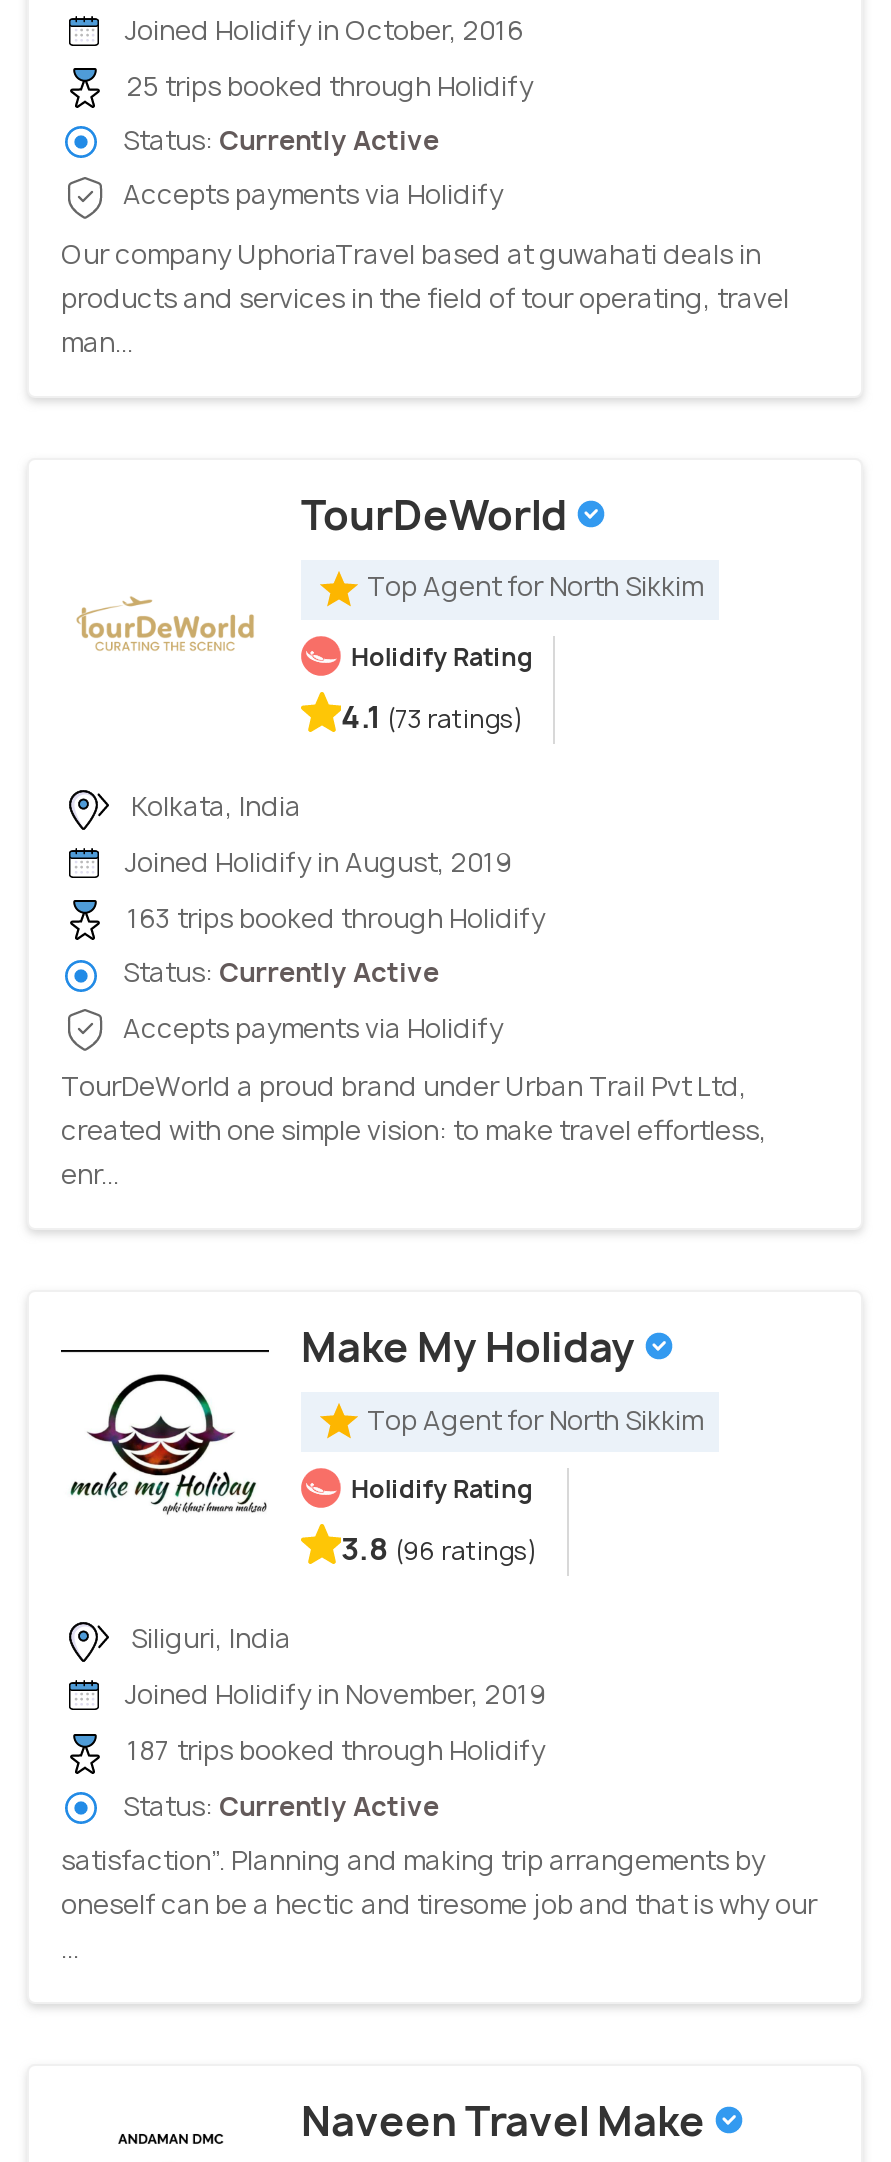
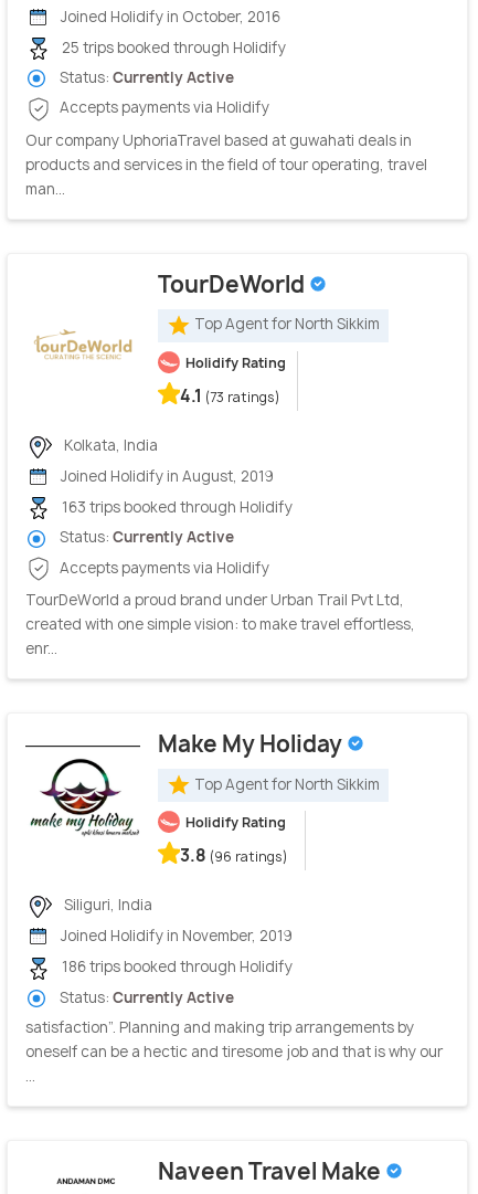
[121,1732,545,1768] 187 trips booked through Holidify -> [59,957,293,977] 186 trips booked through Holidify

